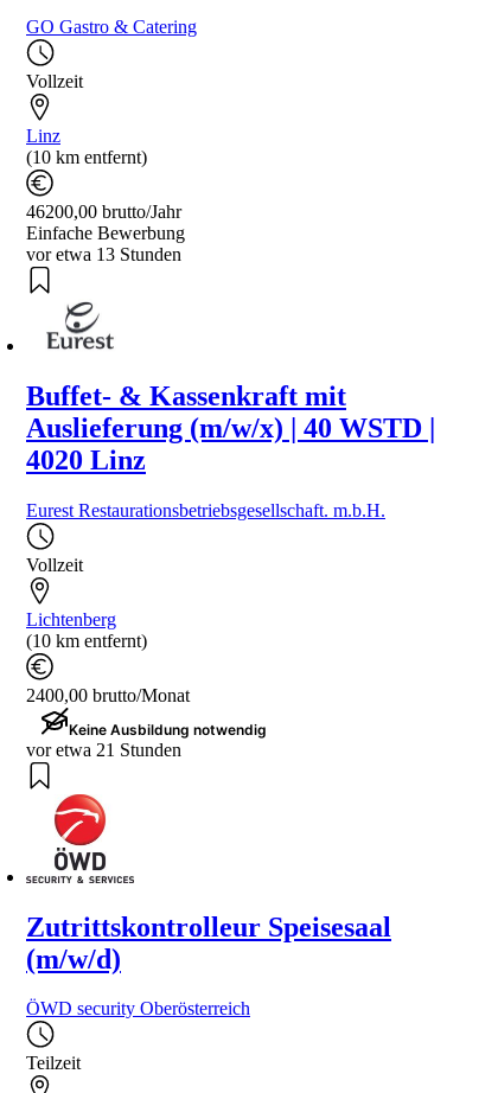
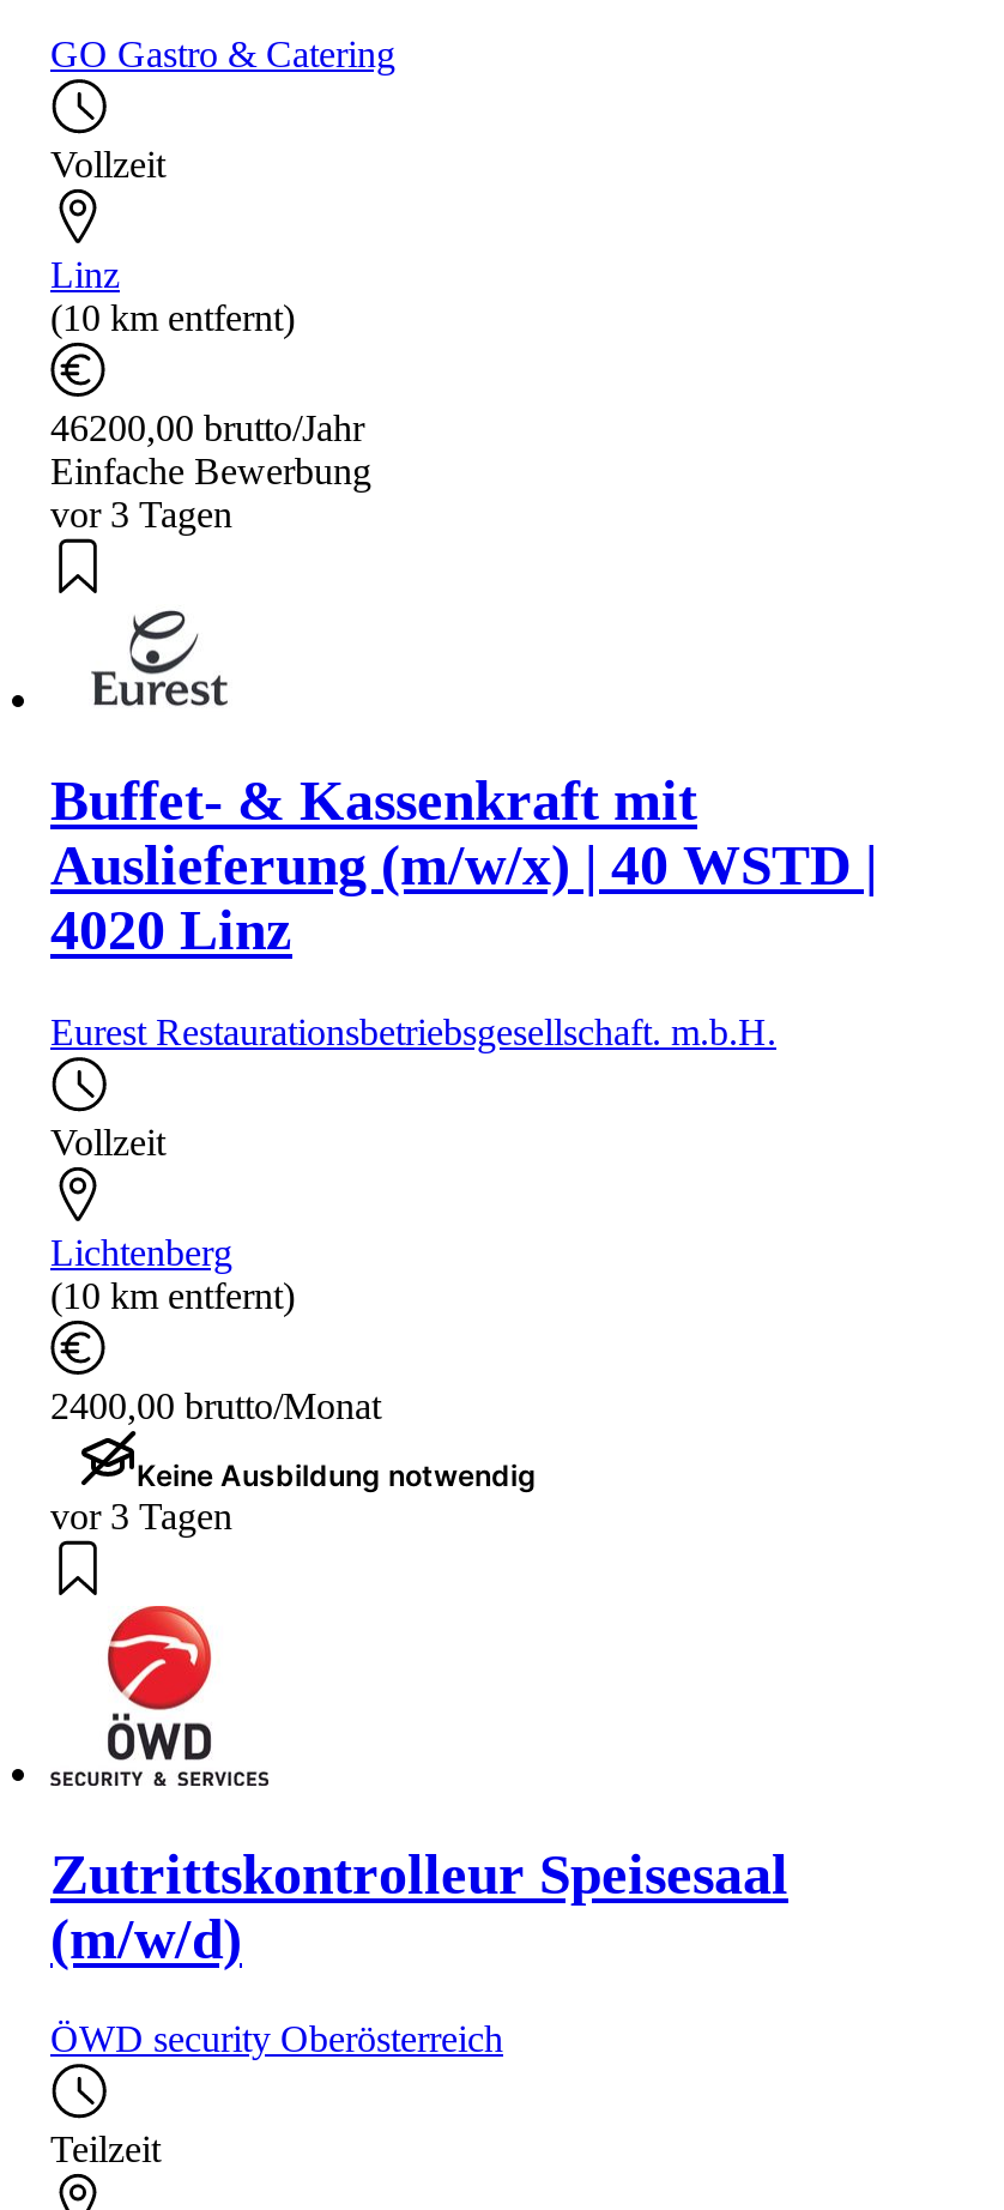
[26,244,181,264] vor etwa 13 Stunden -> [50,493,232,534] vor 3 Tagen
[26,740,181,760] vor etwa 21 Stunden -> [50,1496,232,1537] vor 3 Tagen

